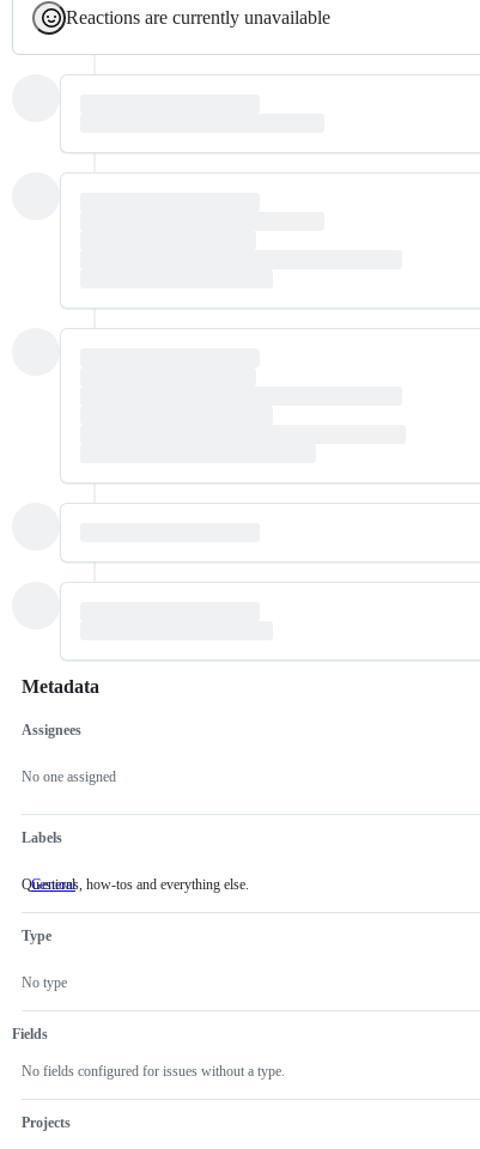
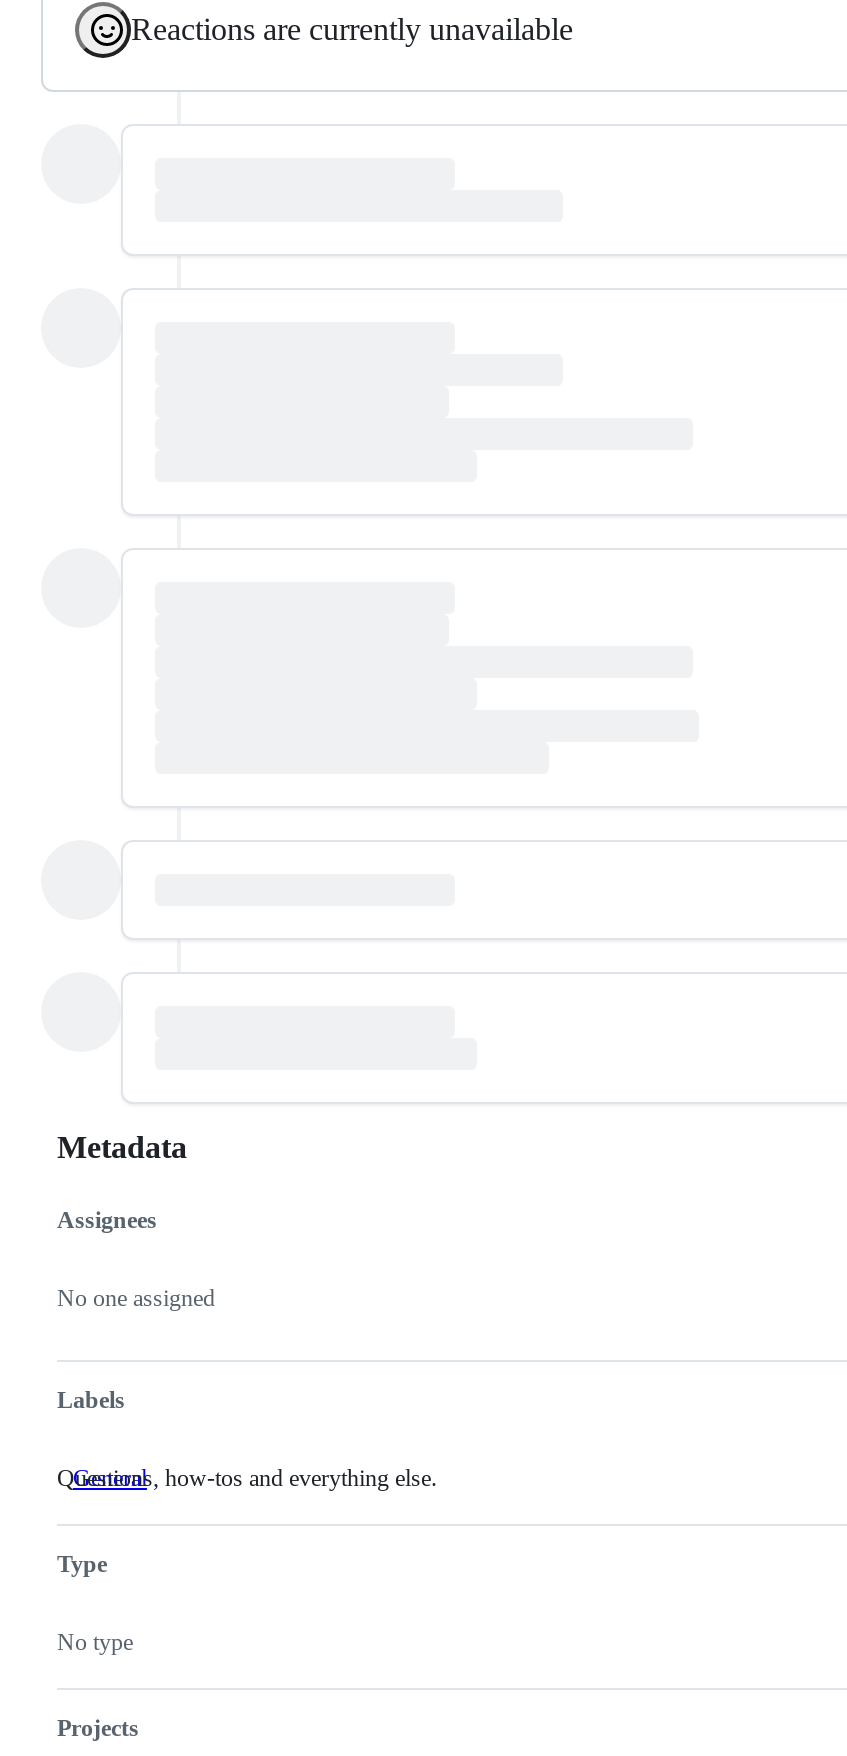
[12,1026,285,1080] Fields | No fields configured for issues without a type. -> none

